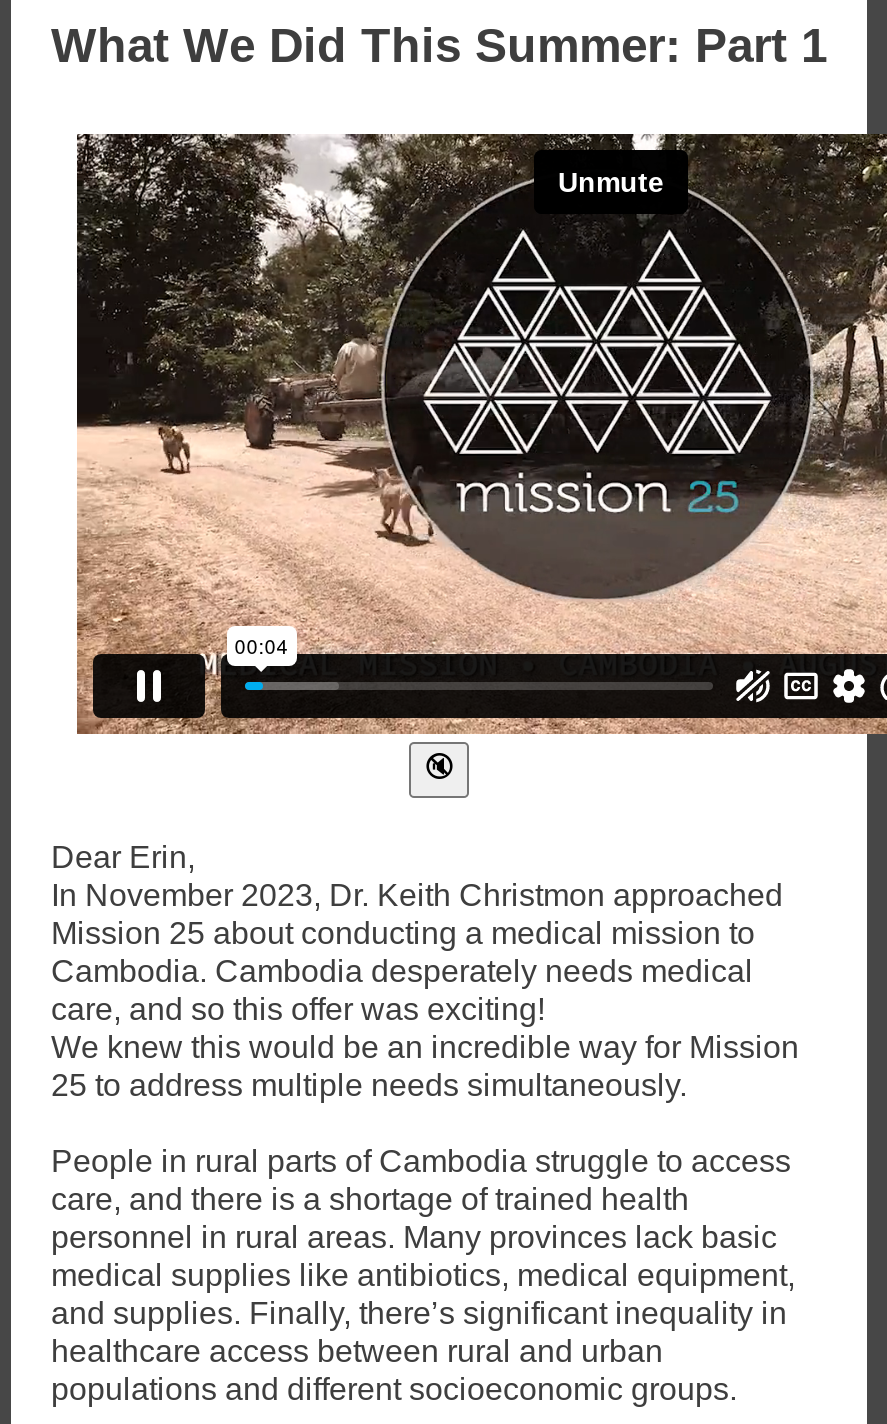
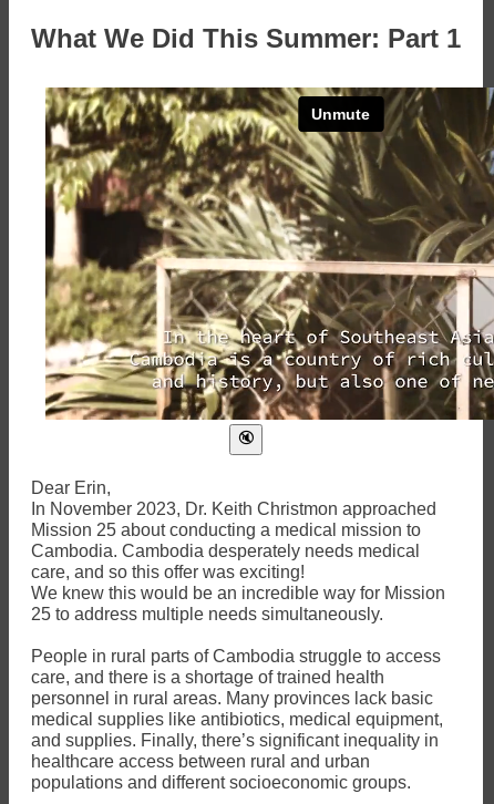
[75,132,881,736] [image] -> [44,86,491,421] [image]

